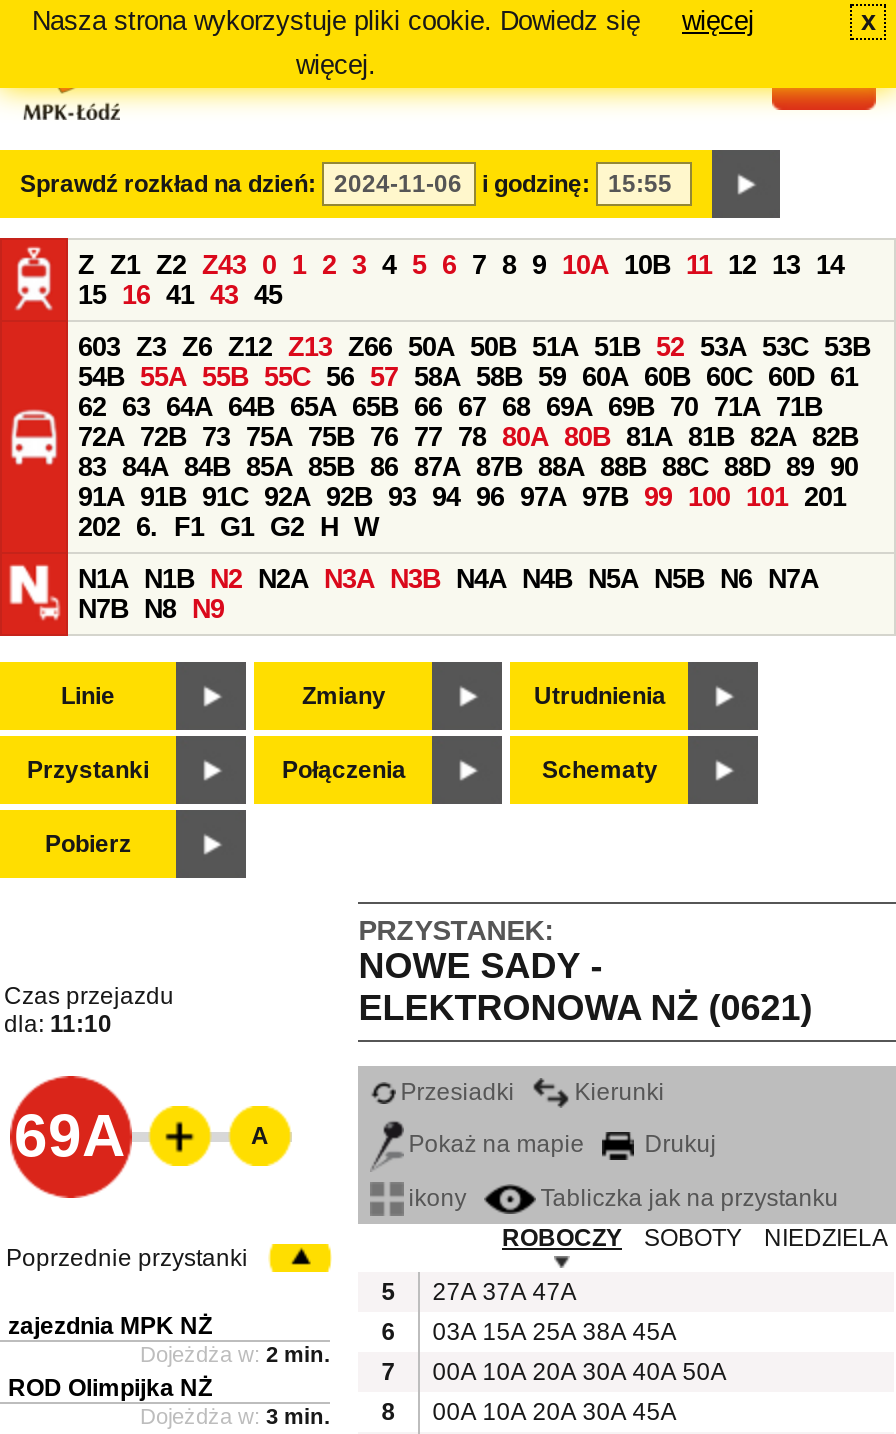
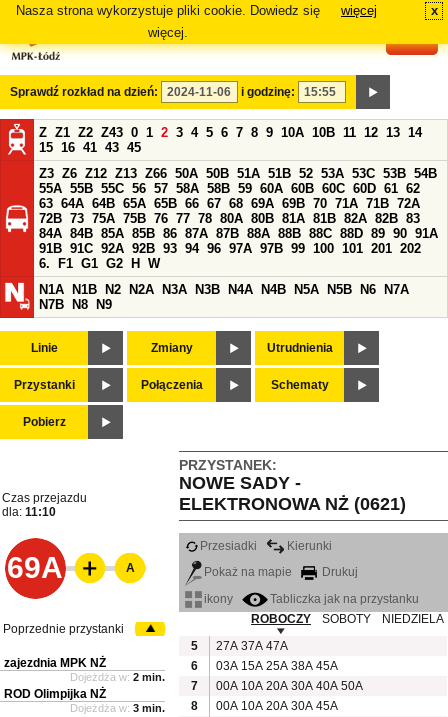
[78,332,870,542] 603 Z3 Z6 Z12 Z13 Z66 50A 50B 51A 51B 52 53A 53C 53B | 54B 55A 55B 55C 56 57 58A 58B 59 60A 60B 60C 60D 61 | 62 63 64A 64B 65A 65B 66 67 68 69A 69B 70 71A 71B | 72A 72B 73 75A 75B 76 77 78 80A 80B 81A 81B 82A 82B | 83 84A 84B 85A 85B 86 87A 87B 88A 88B 88C 88D 89 90 | 91A 91B 91C 92A 92B 93 94 96 97A 97B 99 100 101 201 | 202 6. F1 G1 G2 H W -> [39,166,438,271] Z3 Z6 Z12 Z13 Z66 50A 50B 51A 51B 52 53A 53C 53B 54B | 55A 55B 55C 56 57 58A 58B 59 60A 60B 60C 60D 61 62 | 63 64A 64B 65A 65B 66 67 68 69A 69B 70 71A 71B 72A | 72B 73 75A 75B 76 77 78 80A 80B 81A 81B 82A 82B 83 | 84A 84B 85A 85B 86 87A 87B 88A 88B 88C 88D 89 90 91A | 91B 91C 92A 92B 93 94 96 97A 97B 99 100 101 201 202 | 6. F1 G1 G2 H W

